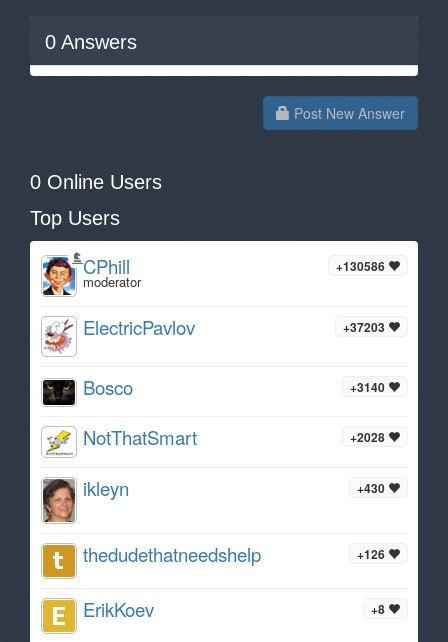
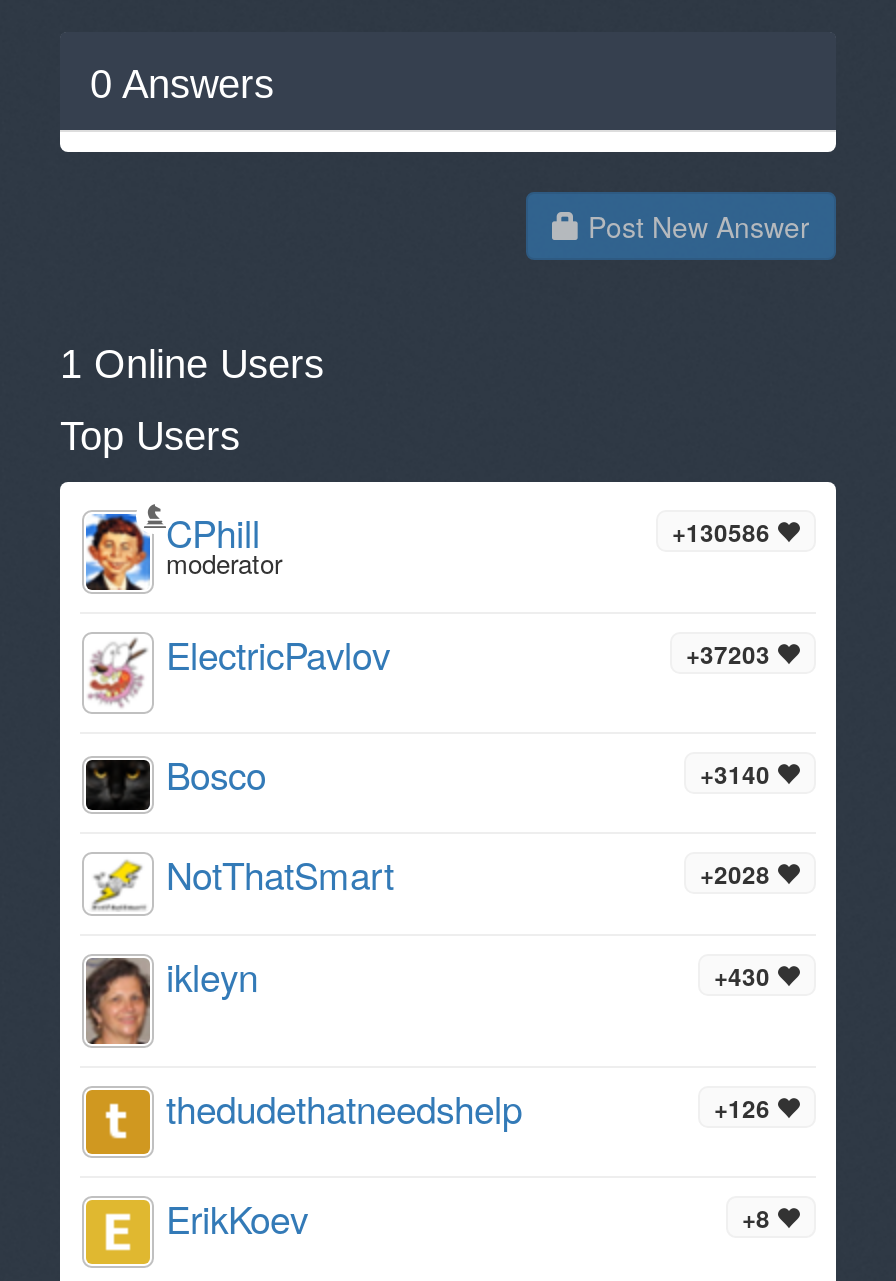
[30,171,162,193] 0 Online Users -> [60,342,324,386] 1 Online Users

